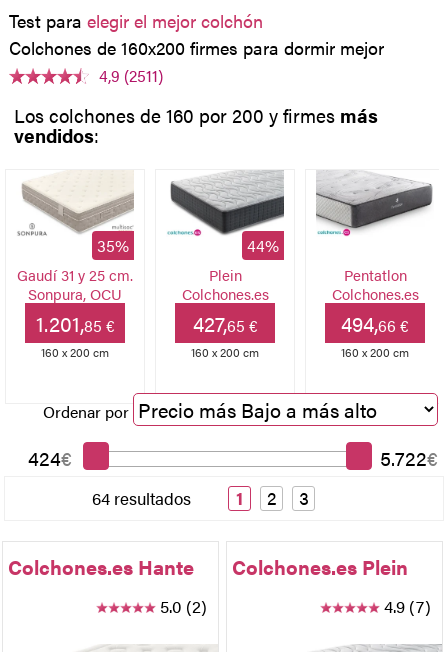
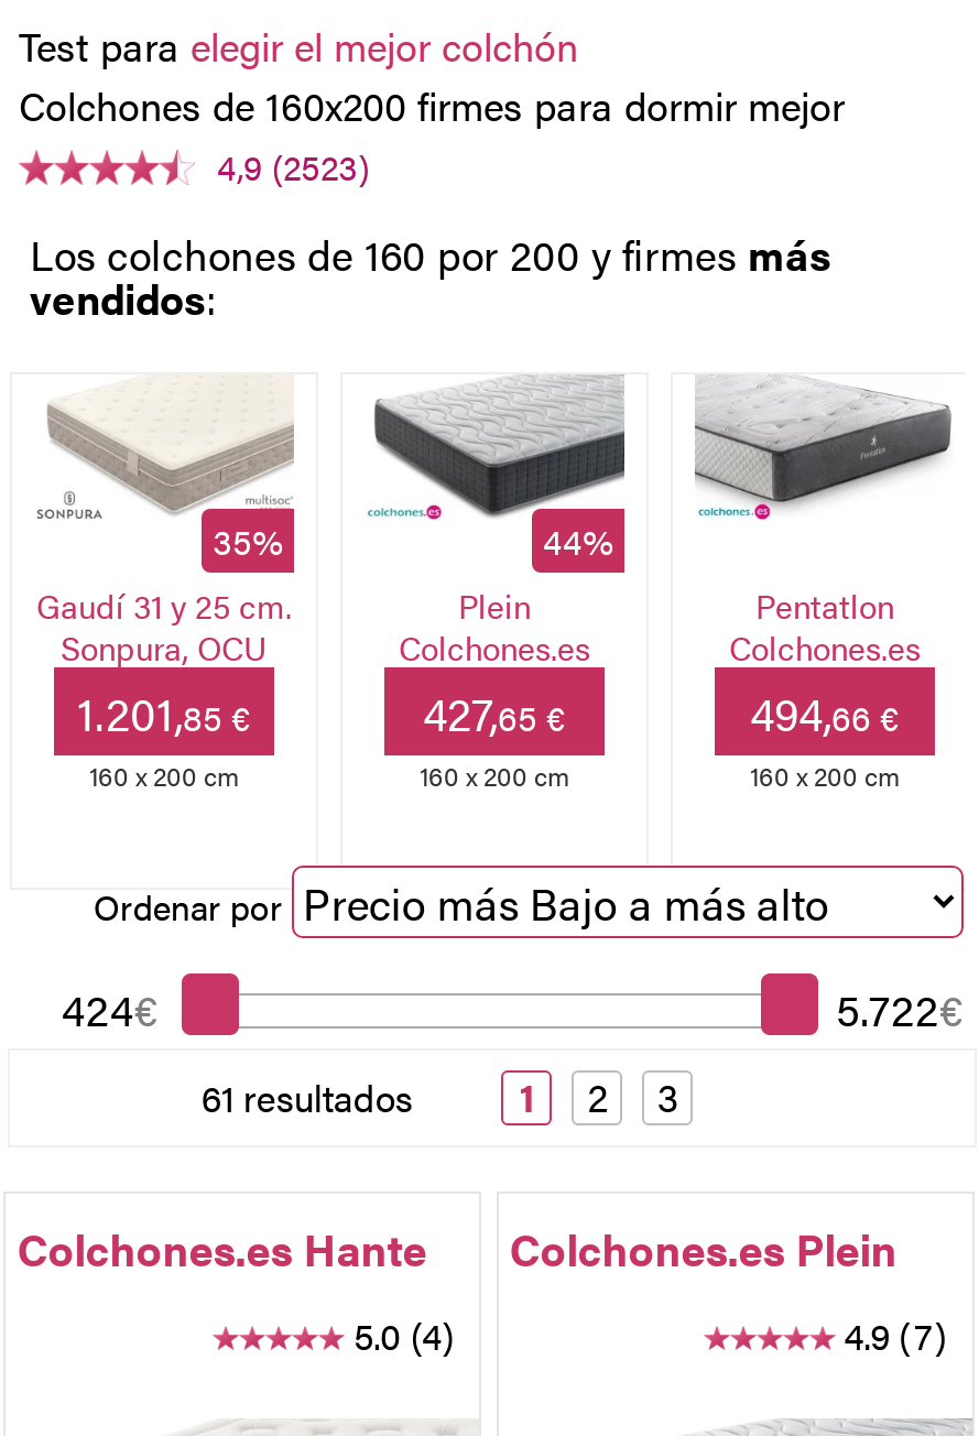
[99,64,163,87] 4,9 (2511) -> [217,141,369,192] 4,9 (2523)
[92,486,191,510] 64 resultados -> [201,1070,413,1123] 61 resultados
[160,594,207,618] 5.0 (2) -> [353,1309,455,1362] 5.0 (4)

